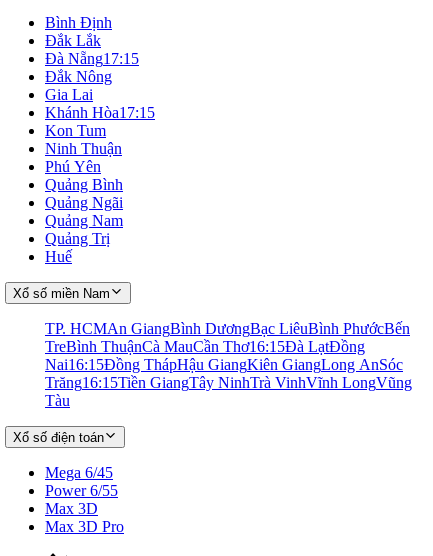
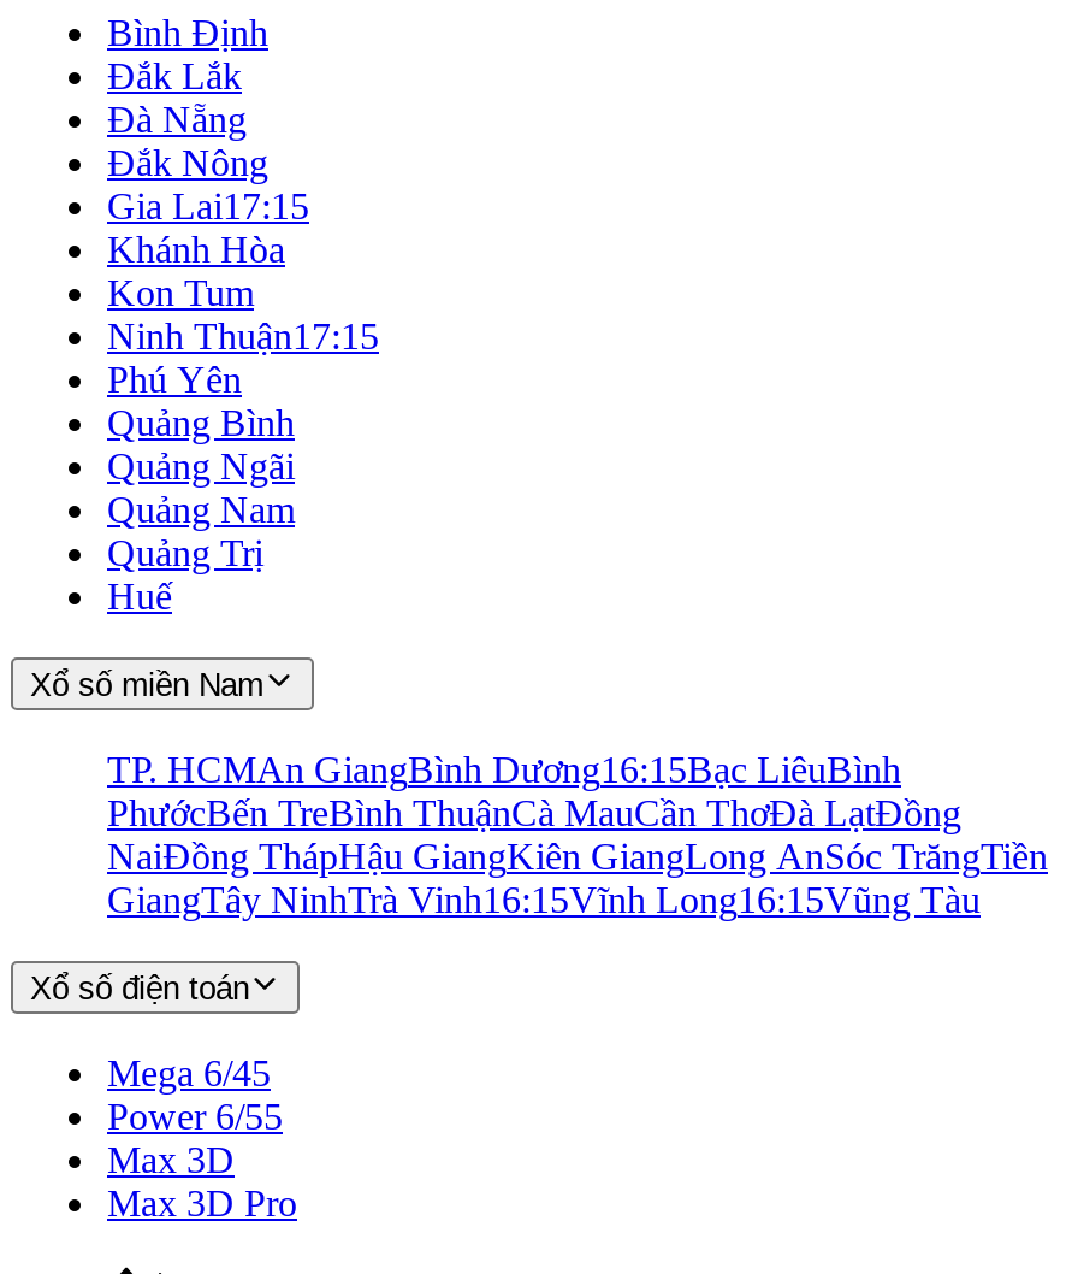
[45,50,139,67] Đà Nẵng 17:15 -> [107,98,247,139] Đà Nẵng
[45,86,155,121] Gia Lai | Khánh Hòa 17:15 -> [107,184,309,269] Gia Lai17:15 | Khánh Hòa
[45,140,122,157] Ninh Thuận -> [107,315,379,355] Ninh Thuận17:15
[45,320,412,409] TP. HCMAn GiangBình DươngBạc LiêuBình PhướcBến | TreBình ThuậnCà MauCần Thơ16:15Đà LạtĐồng | Nai 16:15Đồng ThápHậu GiangKiên GiangLong AnSóc | Trăng 16:15Tiền GiangTây NinhTrà VinhVĩnh LongVũng | Tàu -> [107,749,1048,920] TP. HCMAn GiangBình Dương16:15Bạc LiêuBình | PhướcBến TreBình ThuậnCà MauCần ThơĐà LạtĐồng | NaiĐồng ThápHậu GiangKiên GiangLong AnSóc TrăngTiền | GiangTây NinhTrà Vinh16:15Vĩnh Long16:15Vũng Tàu

